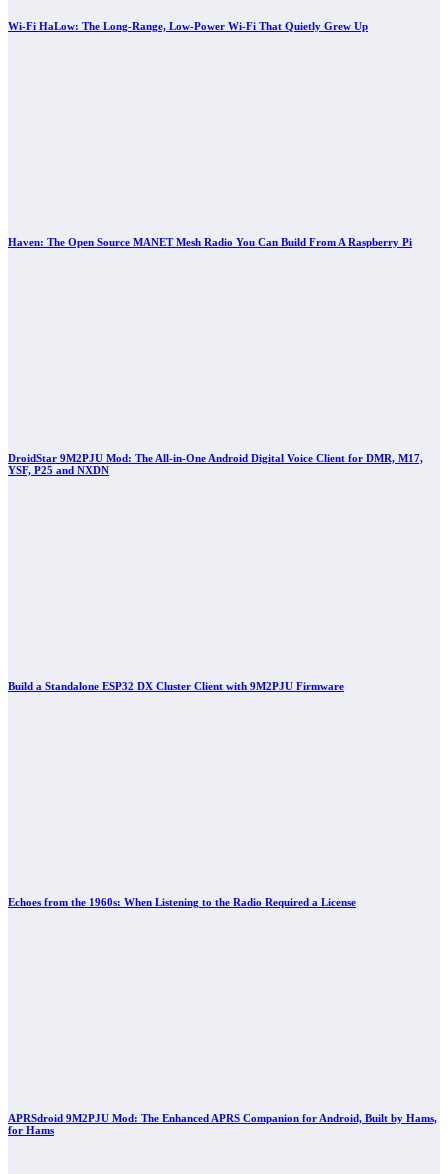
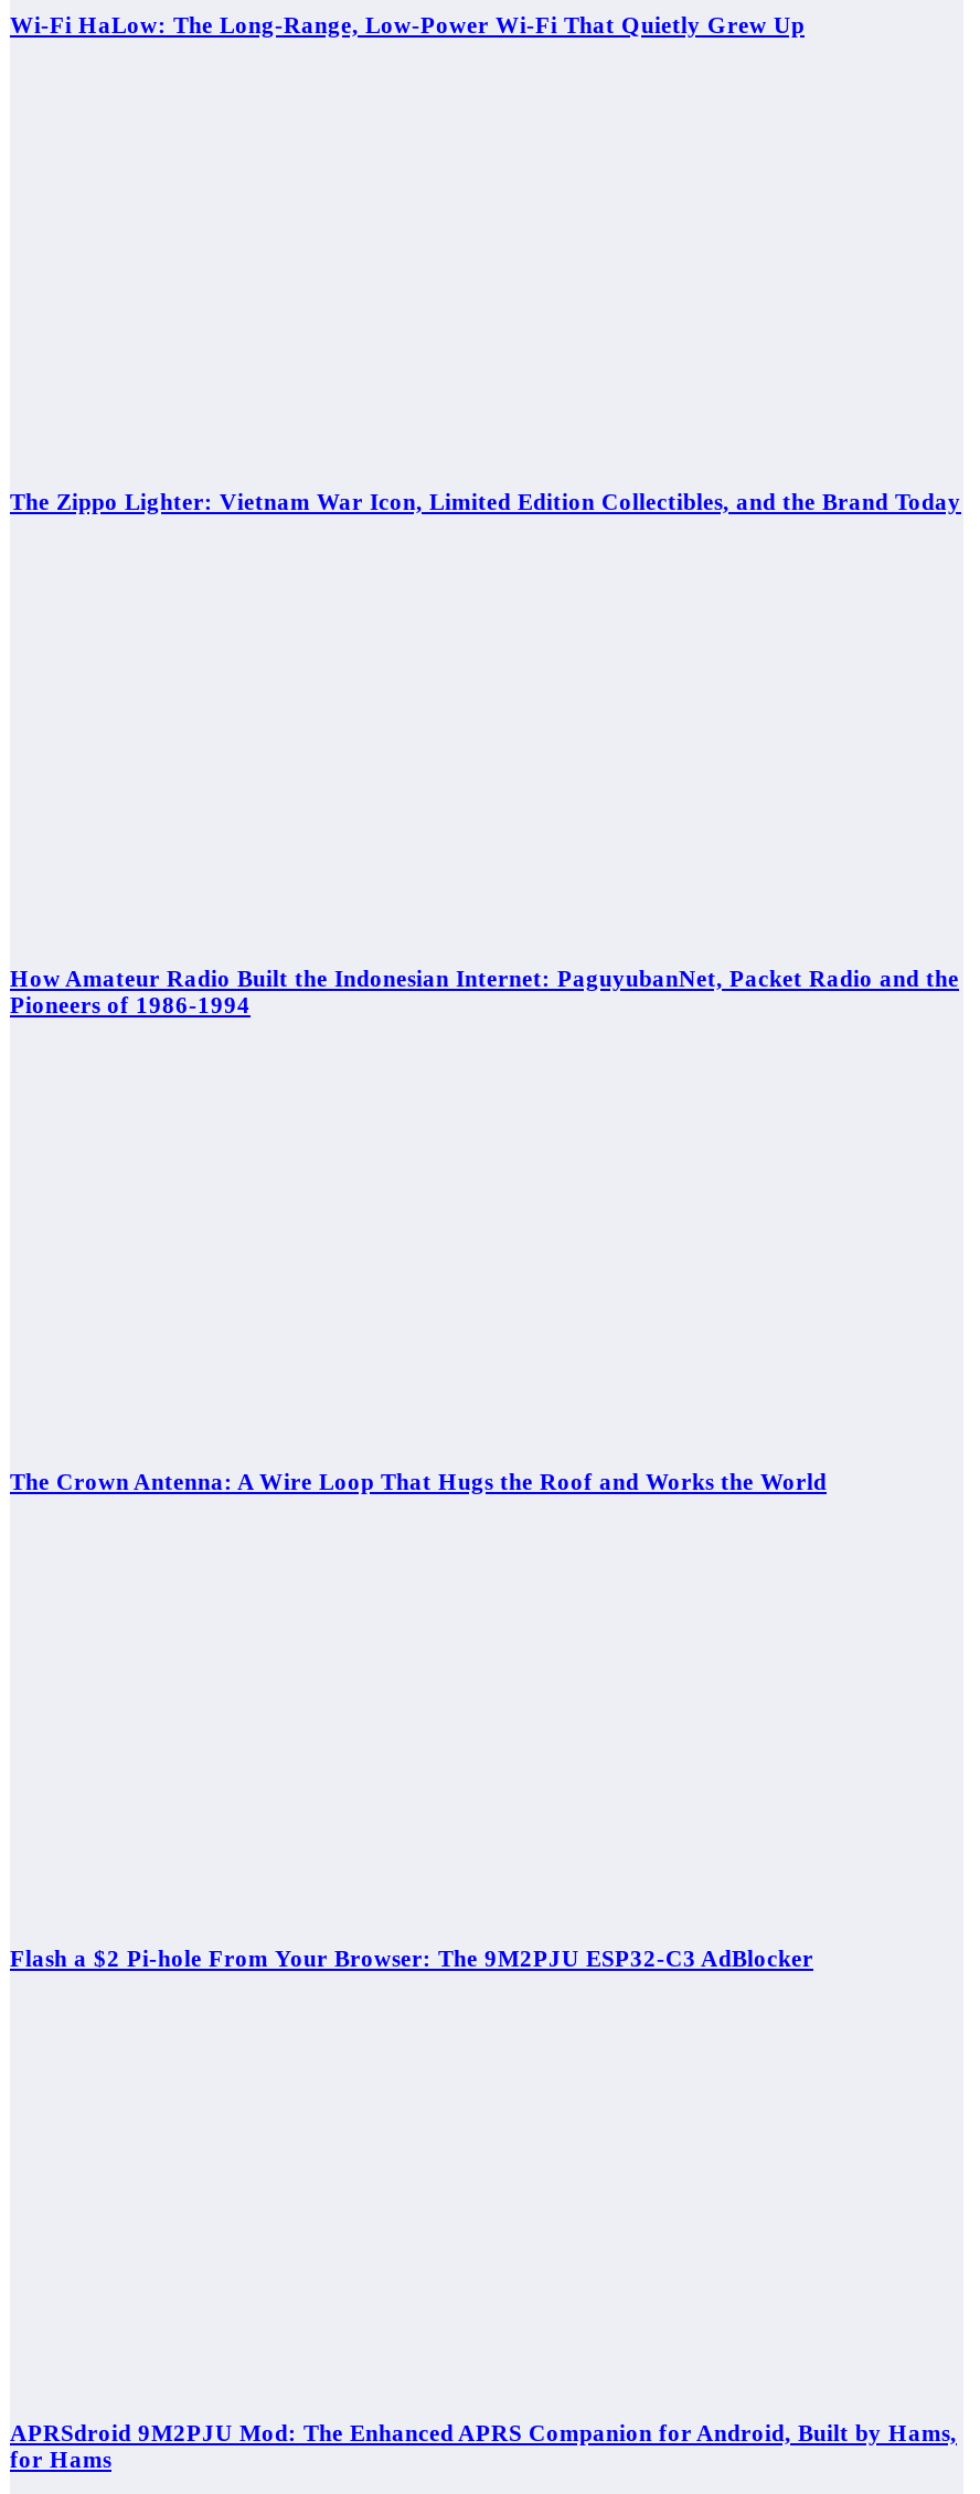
[8,236,412,248] Haven: The Open Source MANET Mesh Radio You Can Build From A Raspberry Pi -> [10,487,961,514] The Zippo Lighter: Vietnam War Icon, Limited Edition Collectibles, and the Brand Today
[8,452,423,476] DroidStar 9M2PJU Mod: The All-in-One Android Digital Voice Client for DMR, M17, | YSF, P25 and NXDN -> [10,964,959,1017] How Amateur Radio Built the Indonesian Internet: PaguyubanNet, Packet Radio and the | Pioneers of 1986-1994
[8,680,344,692] Build a Standalone ESP32 DX Cluster Client with 9M2PJU Firmware -> [10,1467,827,1493] The Crown Antenna: A Wire Loop That Hugs the Roof and Works the World
[8,896,356,908] Echoes from the 1960s: When Listening to the Radio Required a License -> [10,1943,813,1970] Flash a $2 Pi-hole From Your Browser: The 9M2PJU ESP32-C3 AdBlocker

